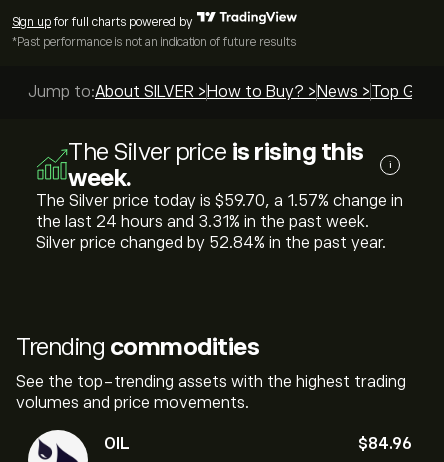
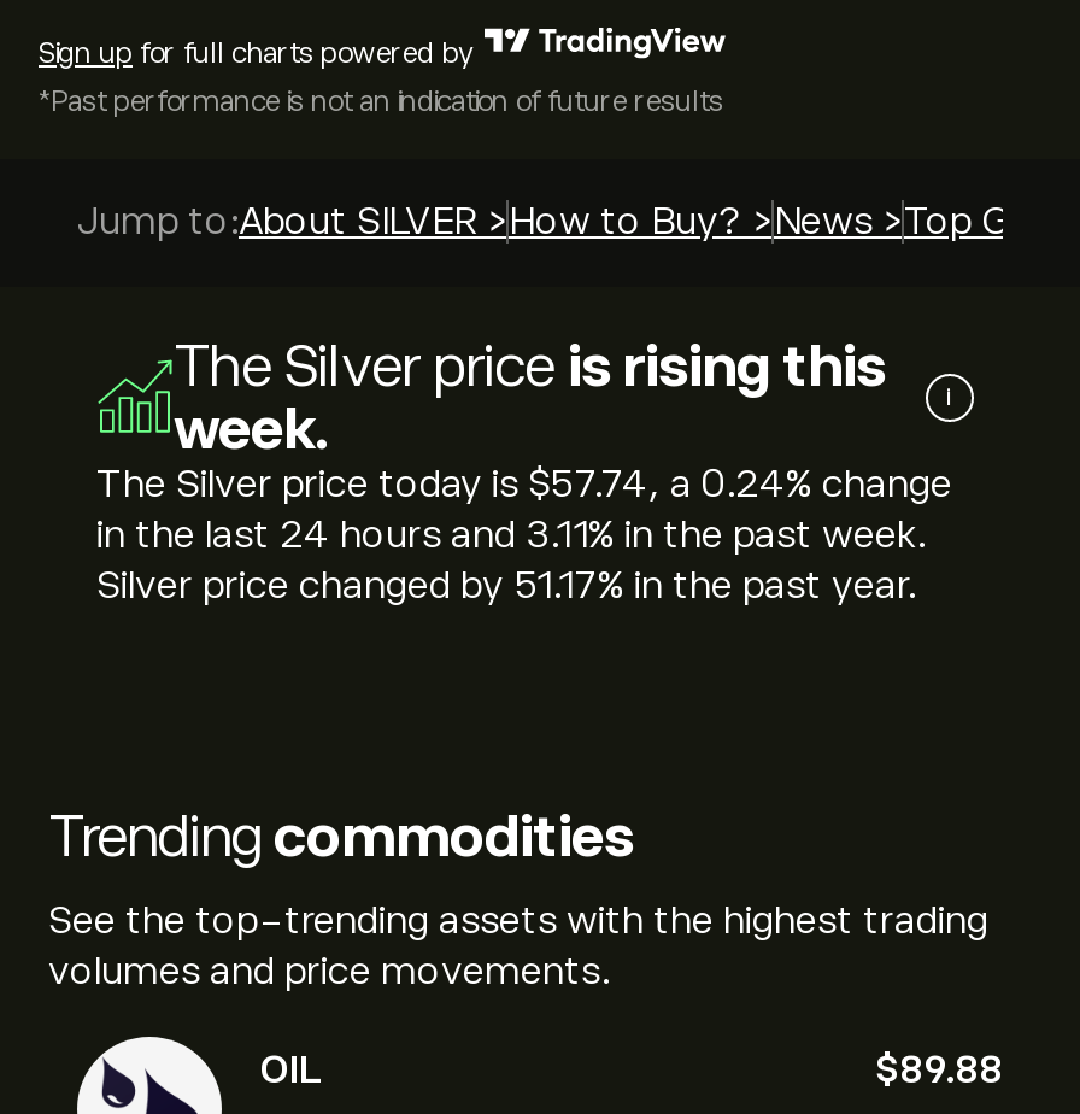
[36,192,403,252] The Silver price today is $59.70, a 1.57% change in | the last 24 hours and 3.31% in the past week. | Silver price changed by 52.84% in the past year. -> [96,463,952,608] The Silver price today is $57.74, a 0.24% change | in the last 24 hours and 3.11% in the past week. | Silver price changed by 51.17% in the past year.
[358,434,412,452] $84.96 -> [875,1048,1003,1091] $89.88

